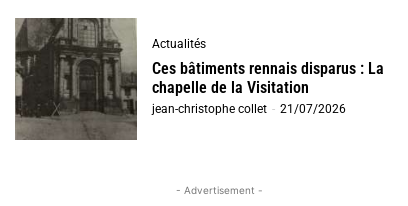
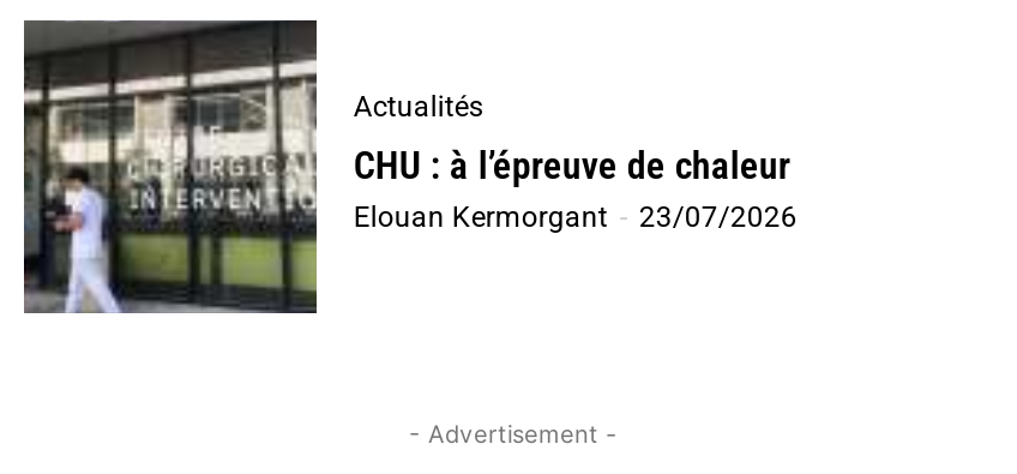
[15,9,384,141] [image] | Ces bâtiments rennais disparus : La | chapelle de la Visitation | jean-christophe collet - 21/07/2026 -> [22,18,797,316] [image] | CHU : à l’épreuve de chaleur | Elouan Kermorgant - 23/07/2026

